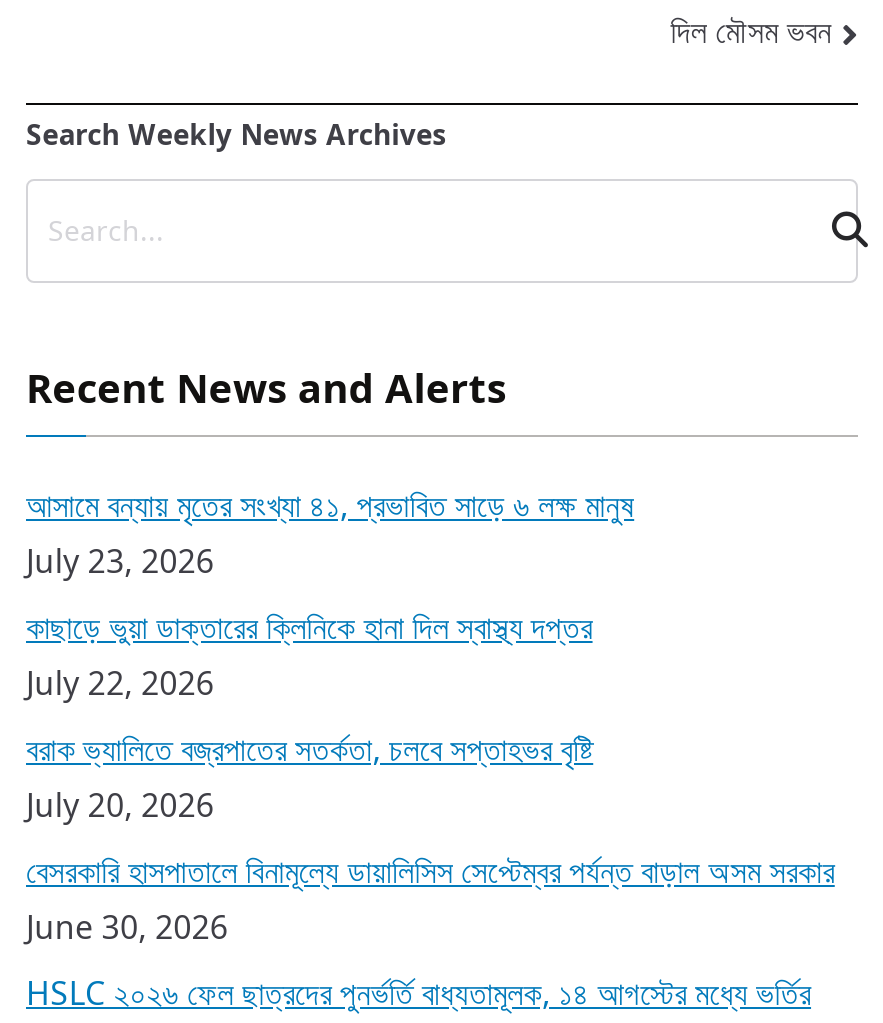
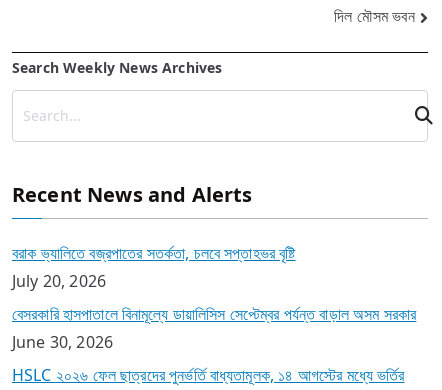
[26,482,634,704] আসামে বন্যায় মৃতের সংখ্যা ৪১, প্রভাবিত সাড়ে ৬ লক্ষ মানুষ | July 23, 2026 | কাছাড়ে ভুয়া ডাক্তারের ক্লিনিকে হানা দিল স্বাস্থ্য দপ্তর | July 22, 2026 -> none

